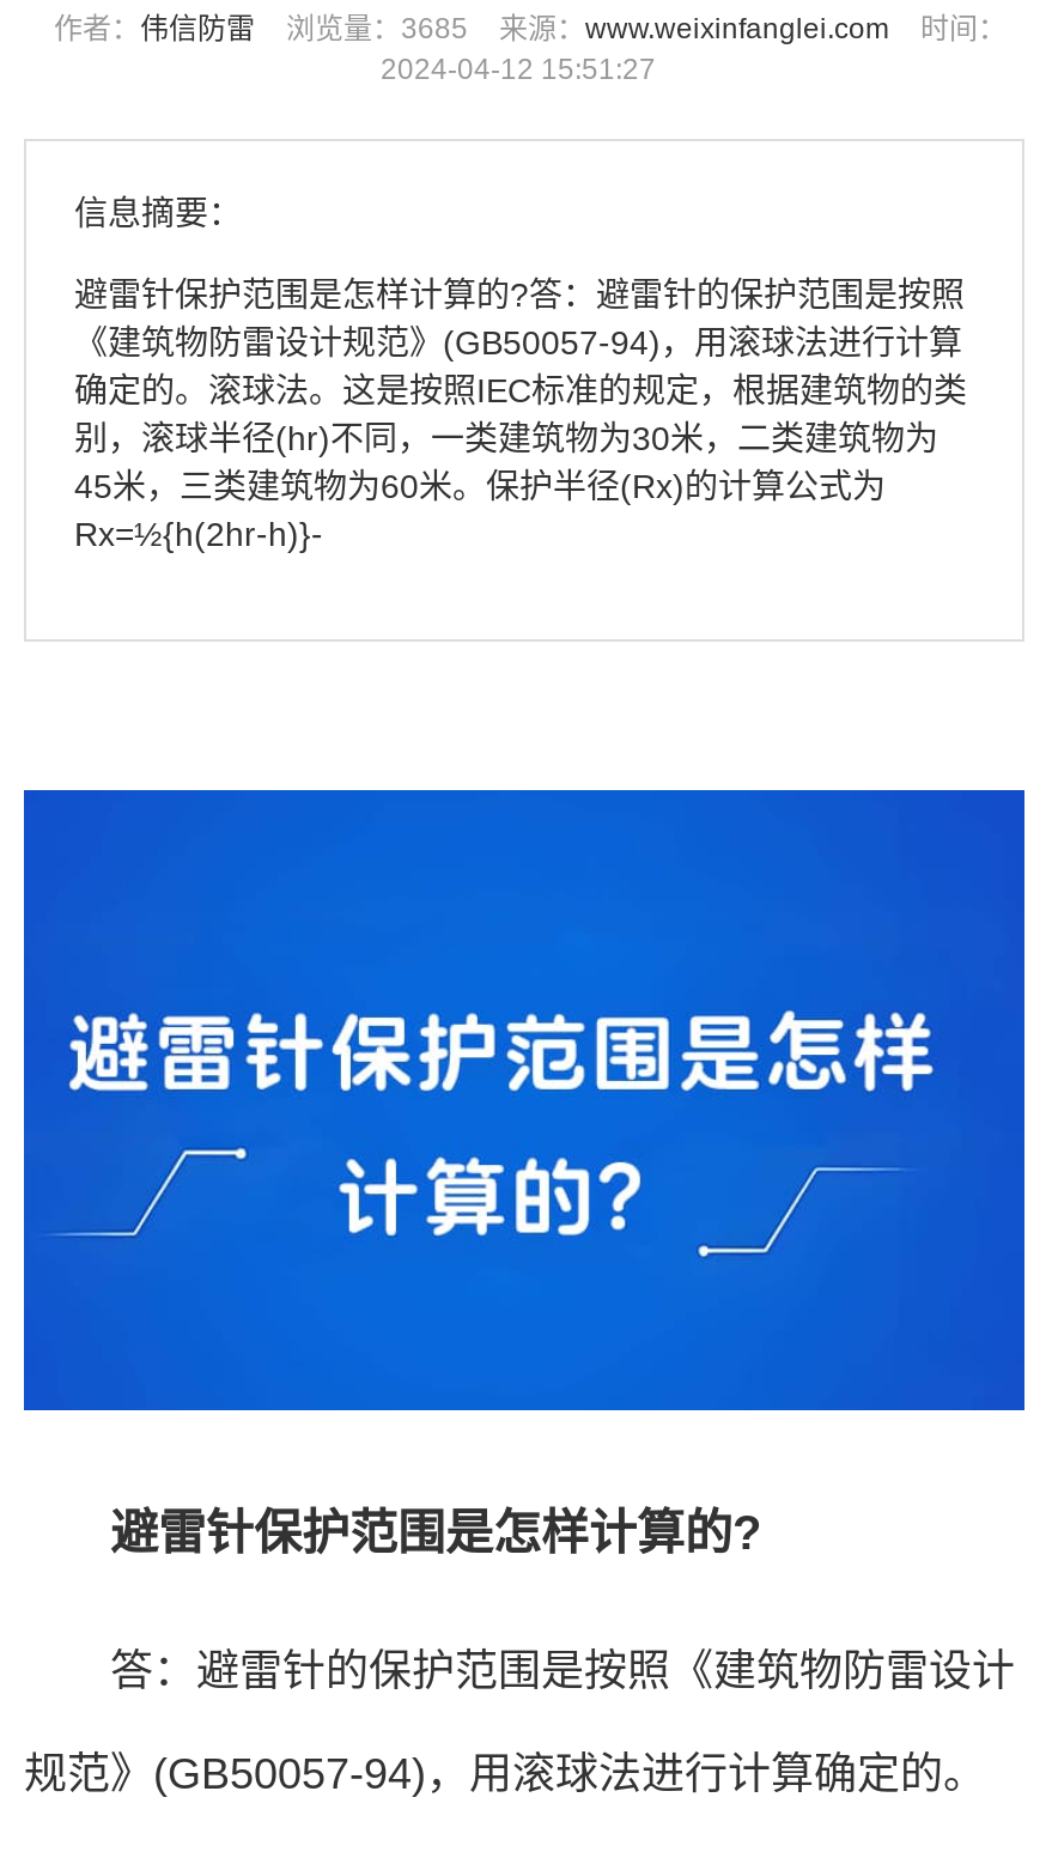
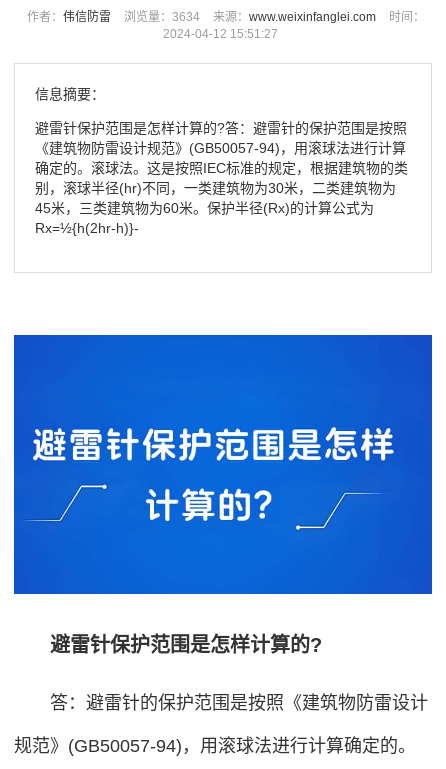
[54,12,1007,45] 作者：伟信防雷 浏览量：3685 来源：www.weixinfanglei.com 时间： -> [26,10,424,24] 作者：伟信防雷 浏览量：3634 来源：www.weixinfanglei.com 时间：

